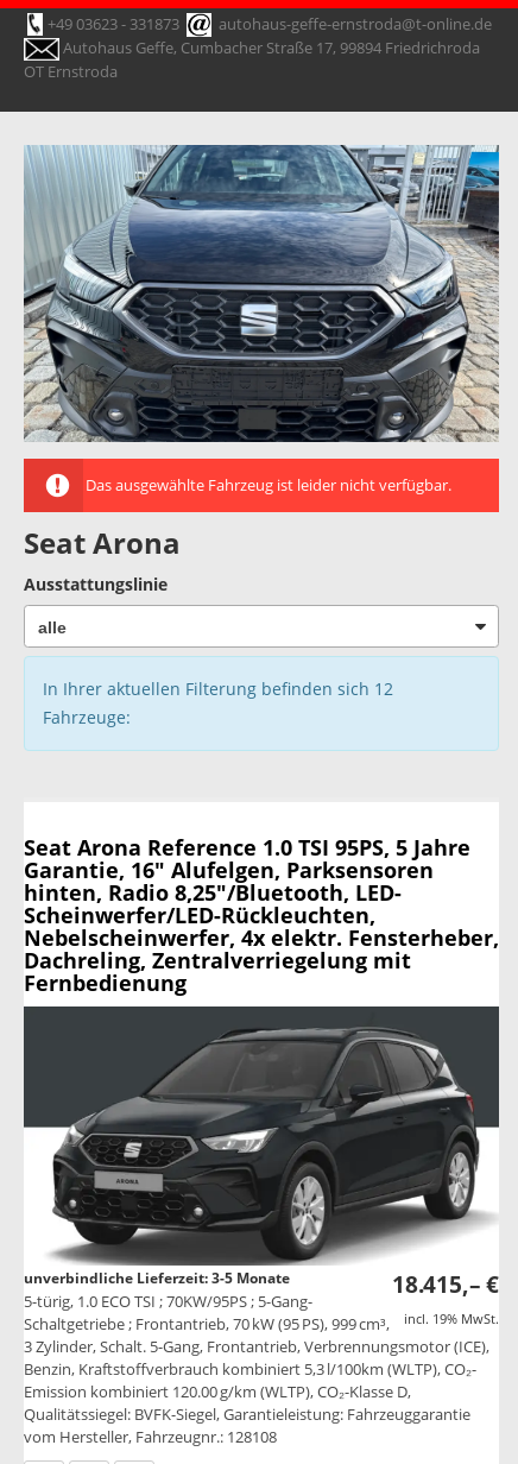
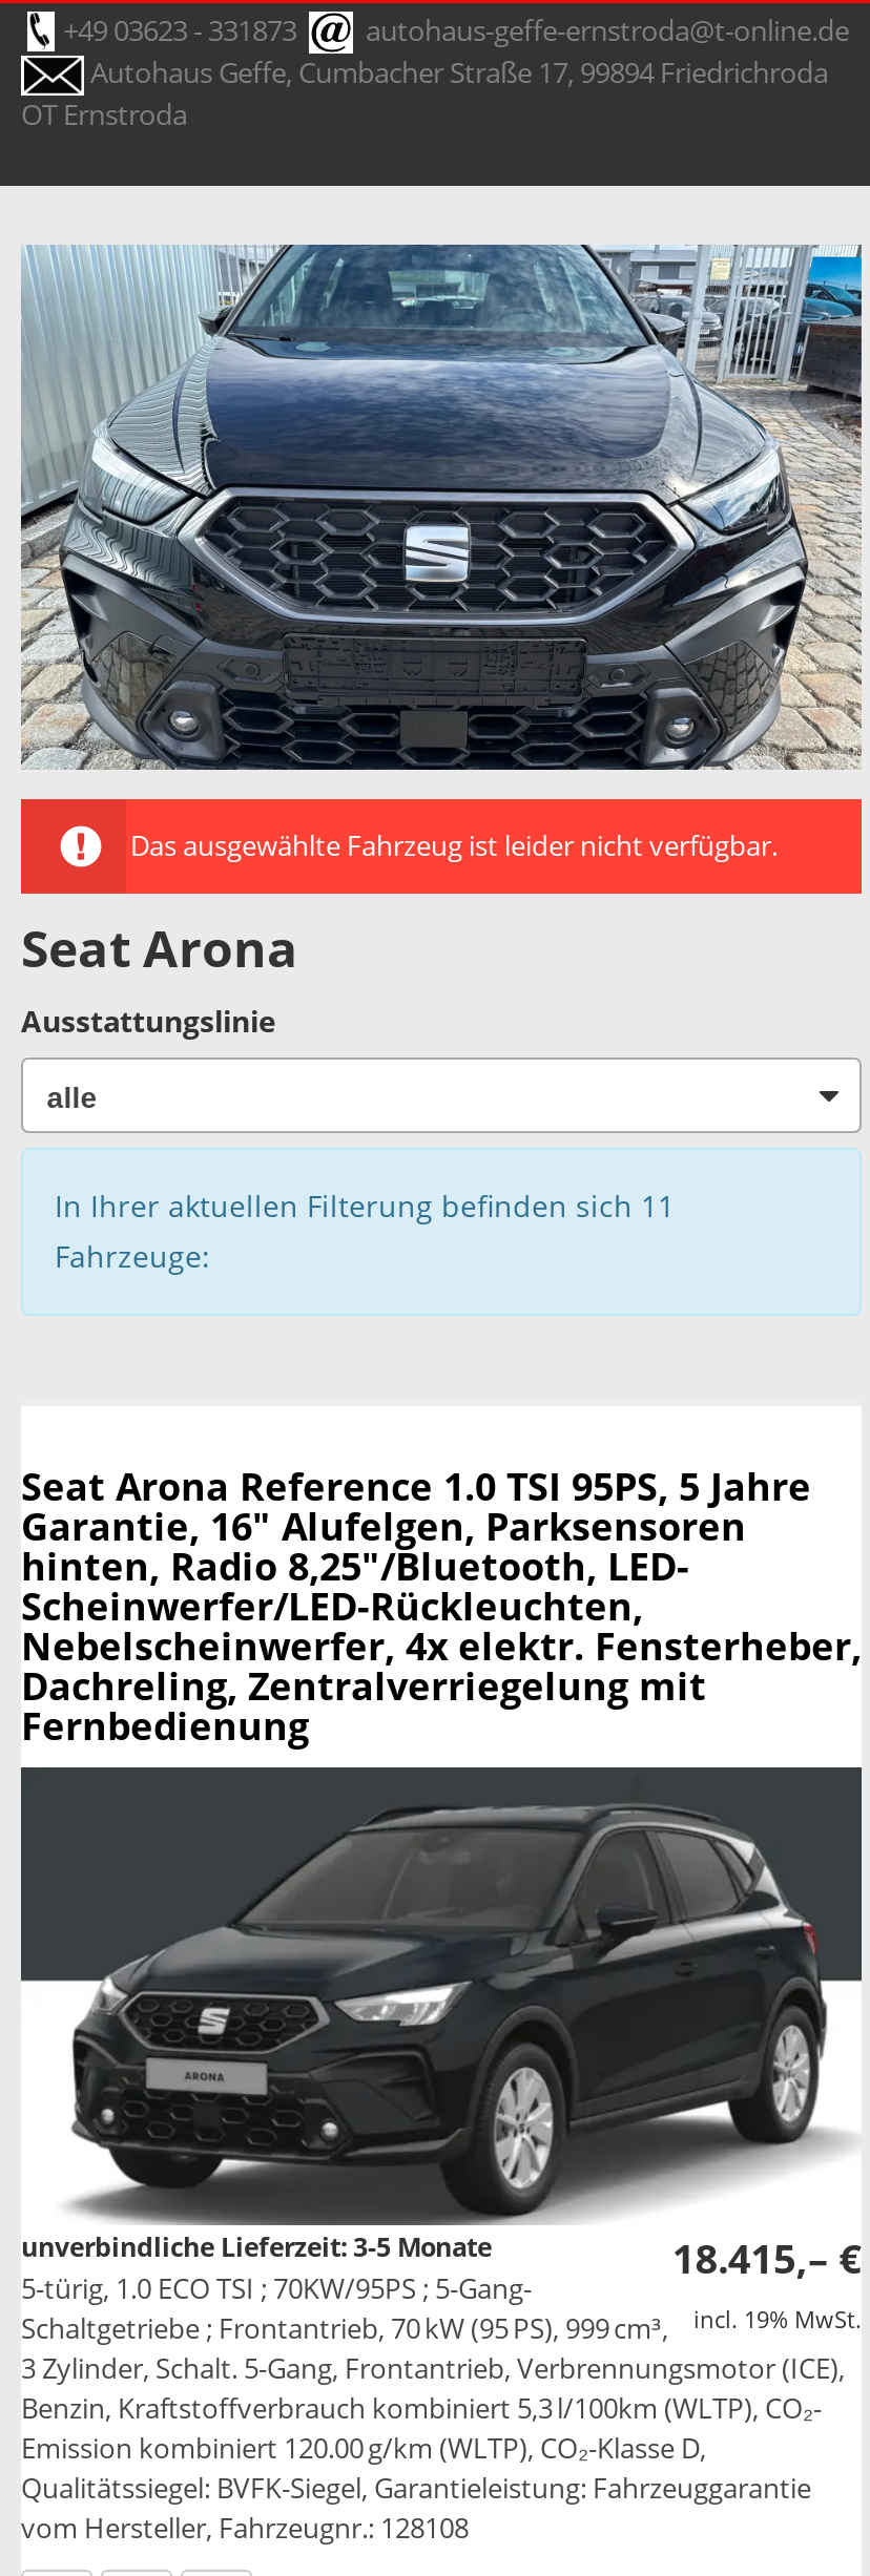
[43,677,393,700] In Ihrer aktuellen Filterung befinden sich 12 -> [55,1185,675,1225] In Ihrer aktuellen Filterung befinden sich 11

